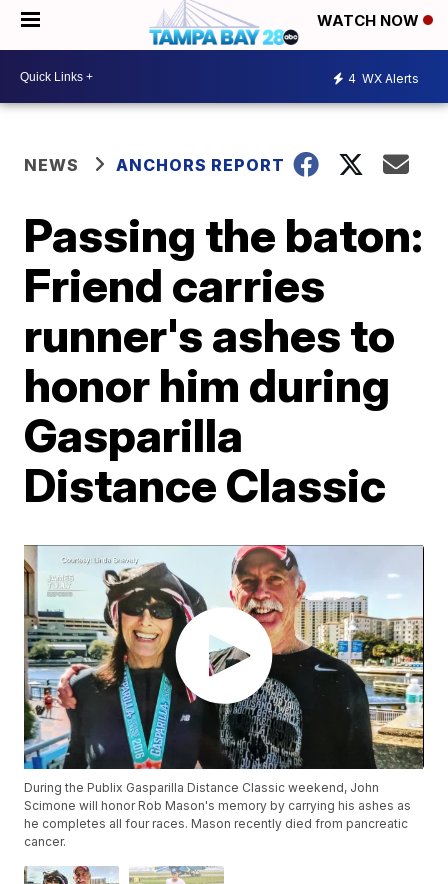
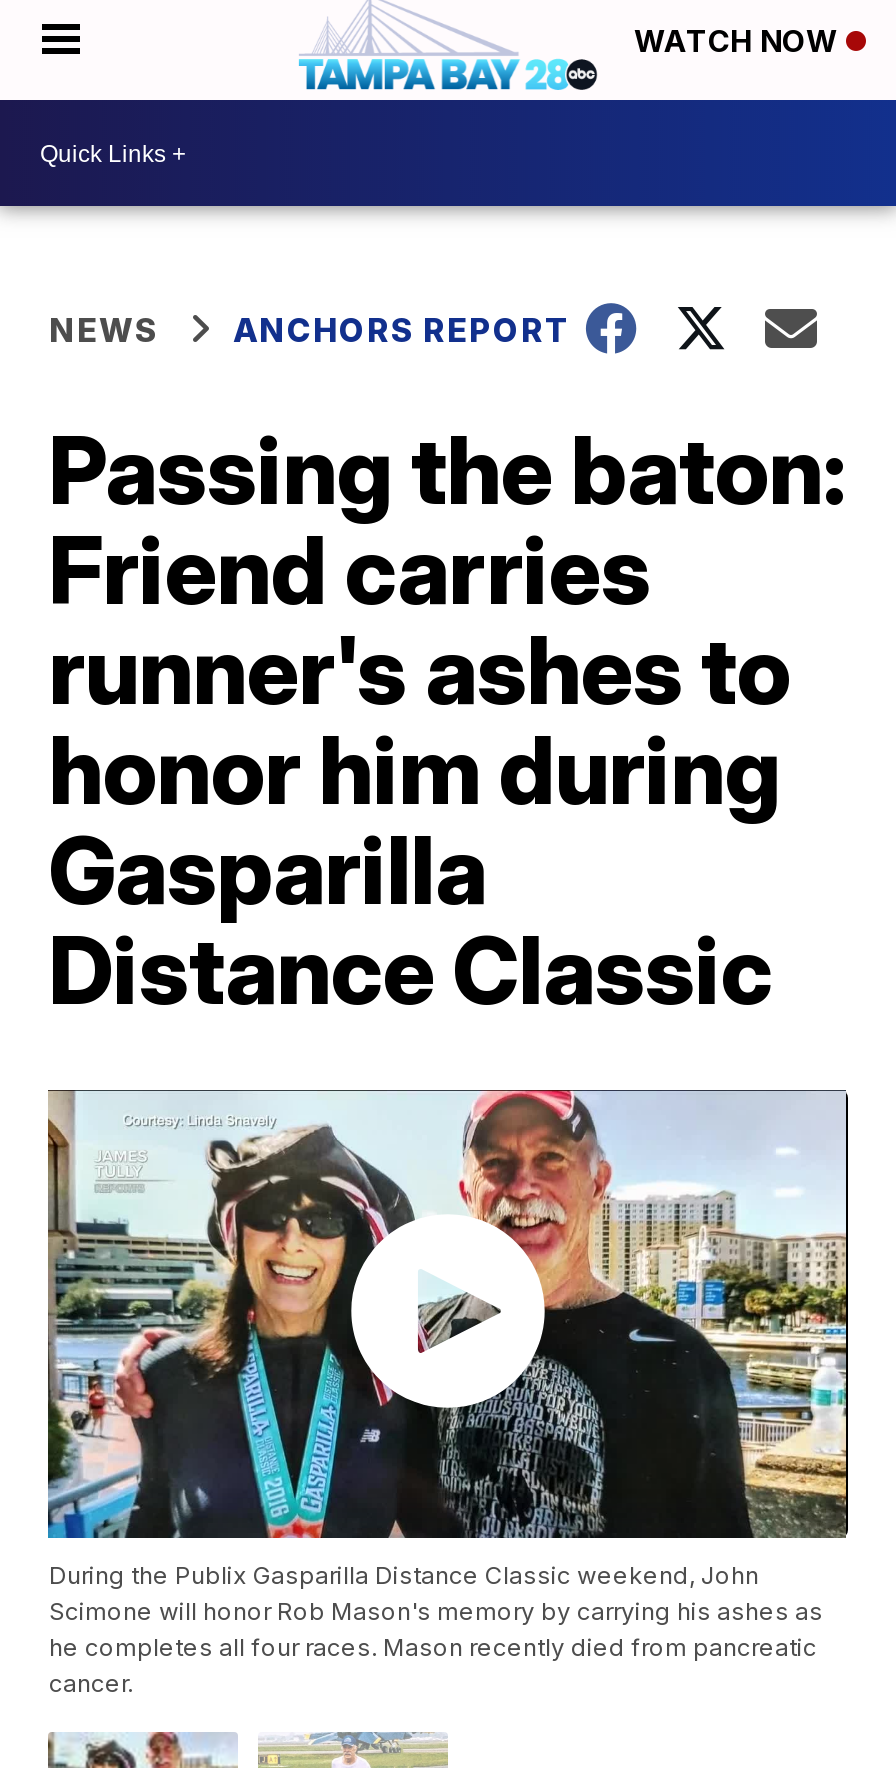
[348,70,419,85] 4 WX Alerts -> none

